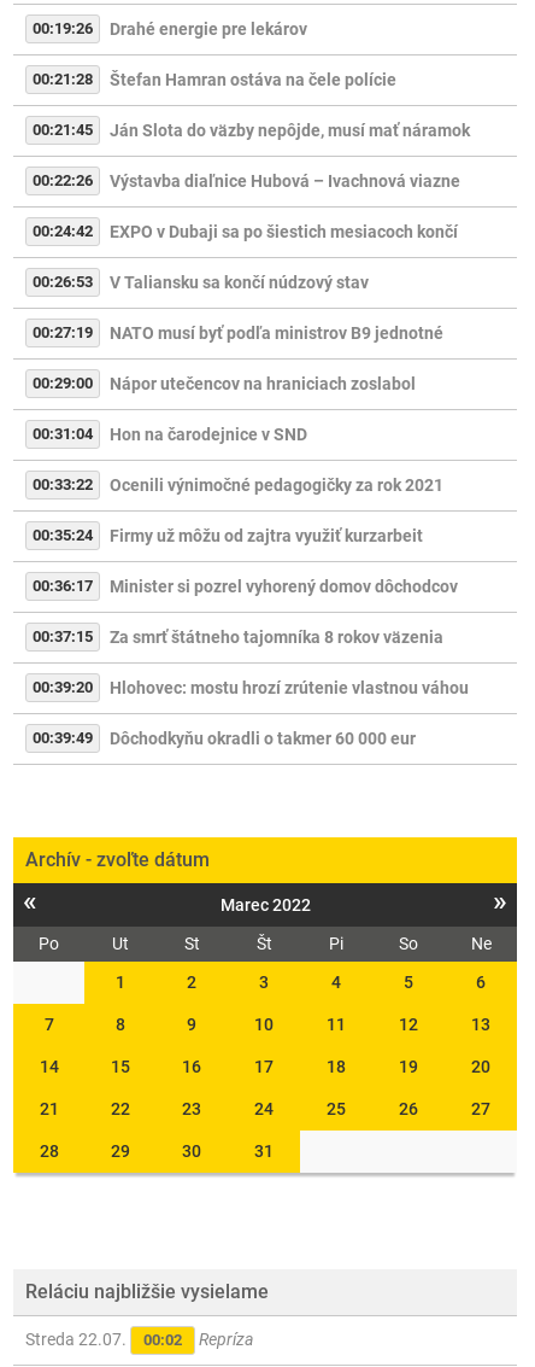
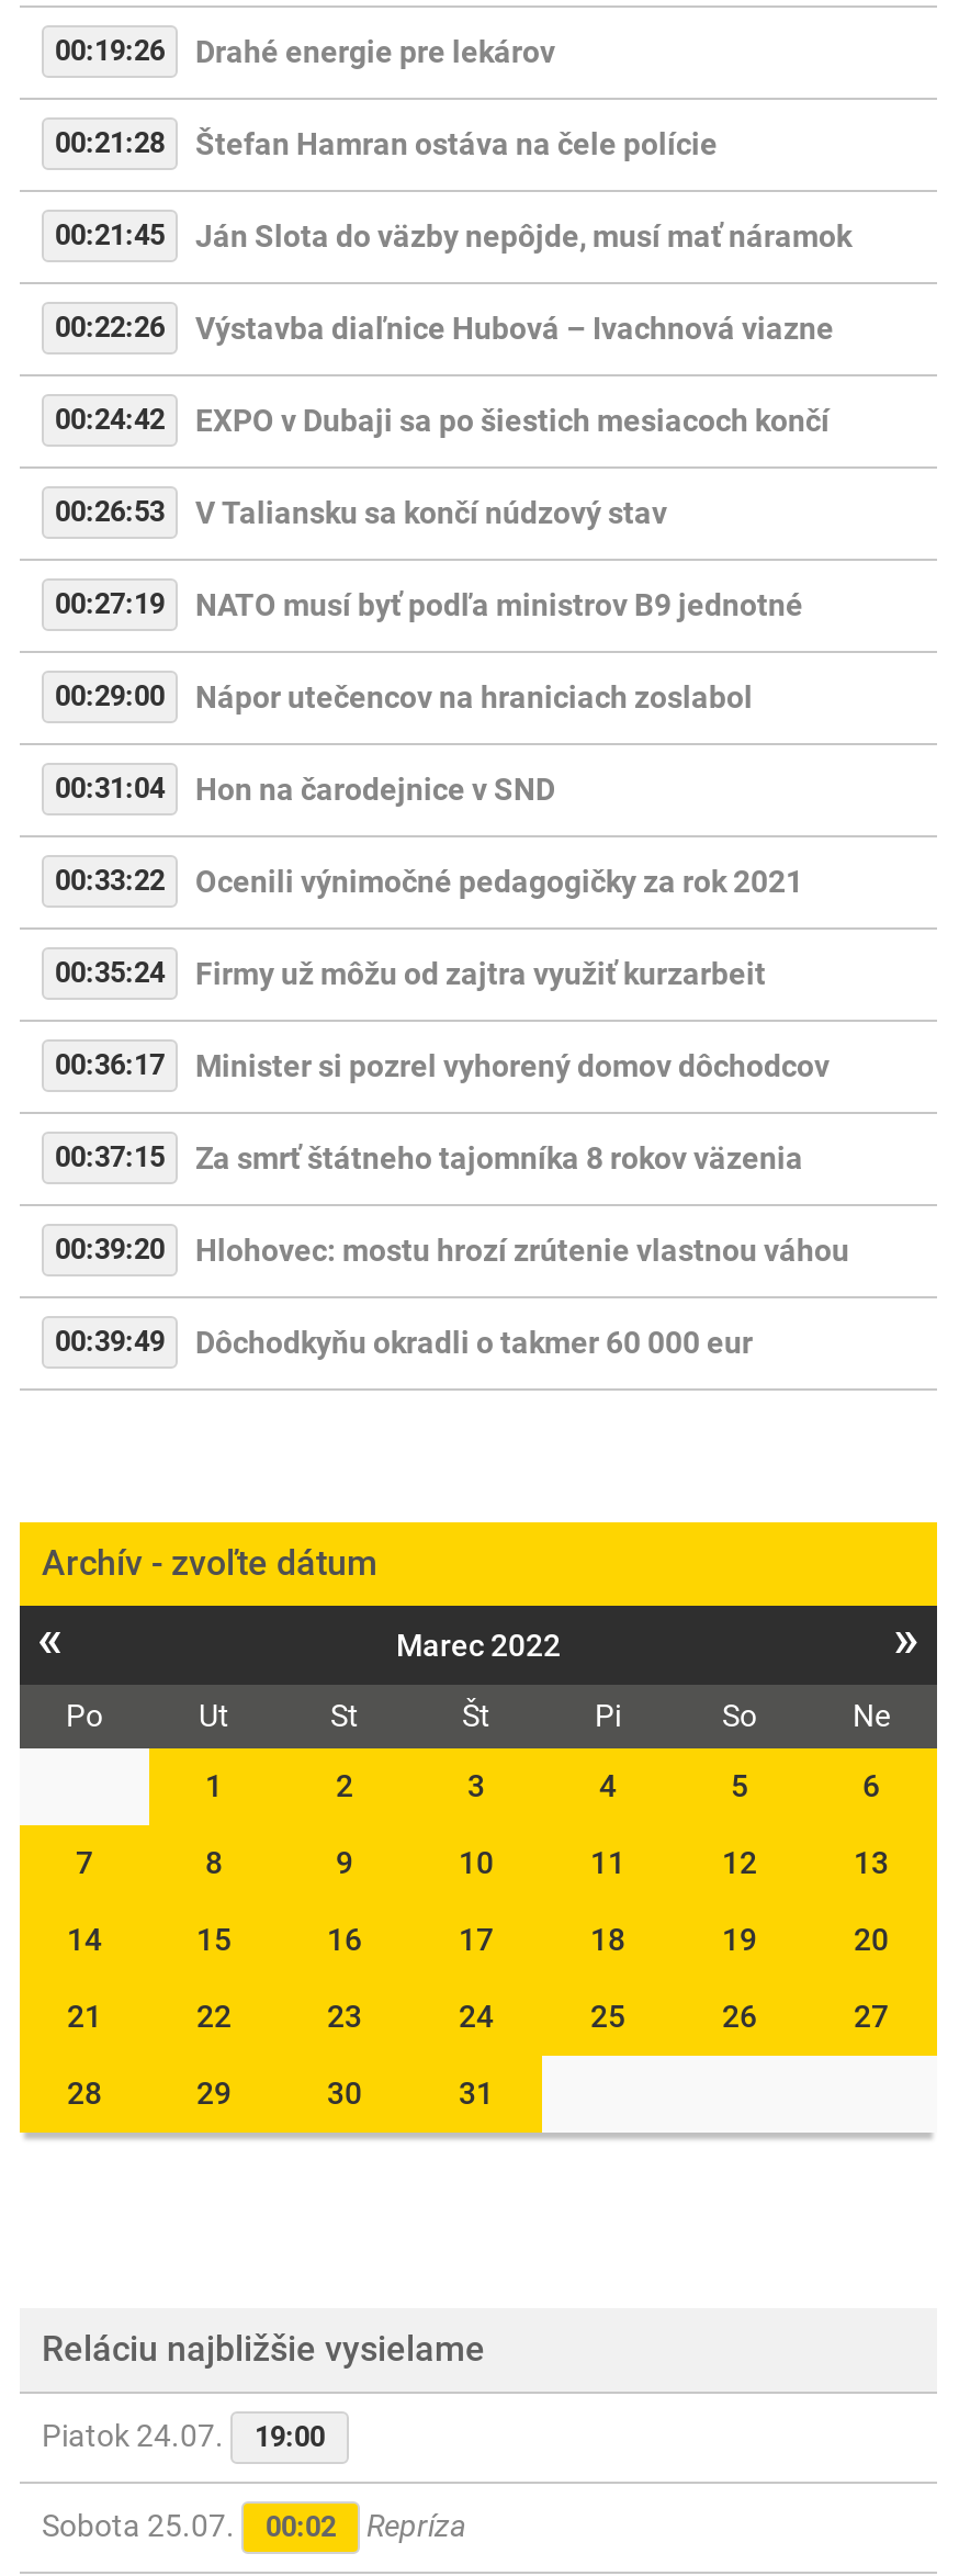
[25,1330,130,1349] Streda 22.07. -> [42,2418,325,2543] Piatok 24.07. | 19:00 | Sobota 25.07.

